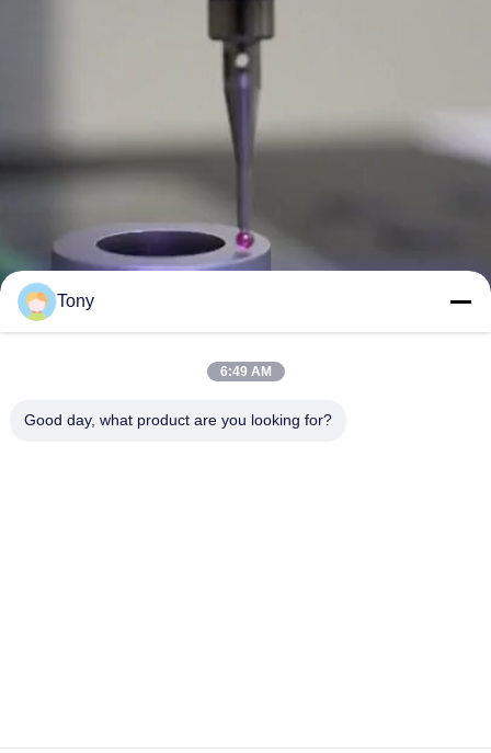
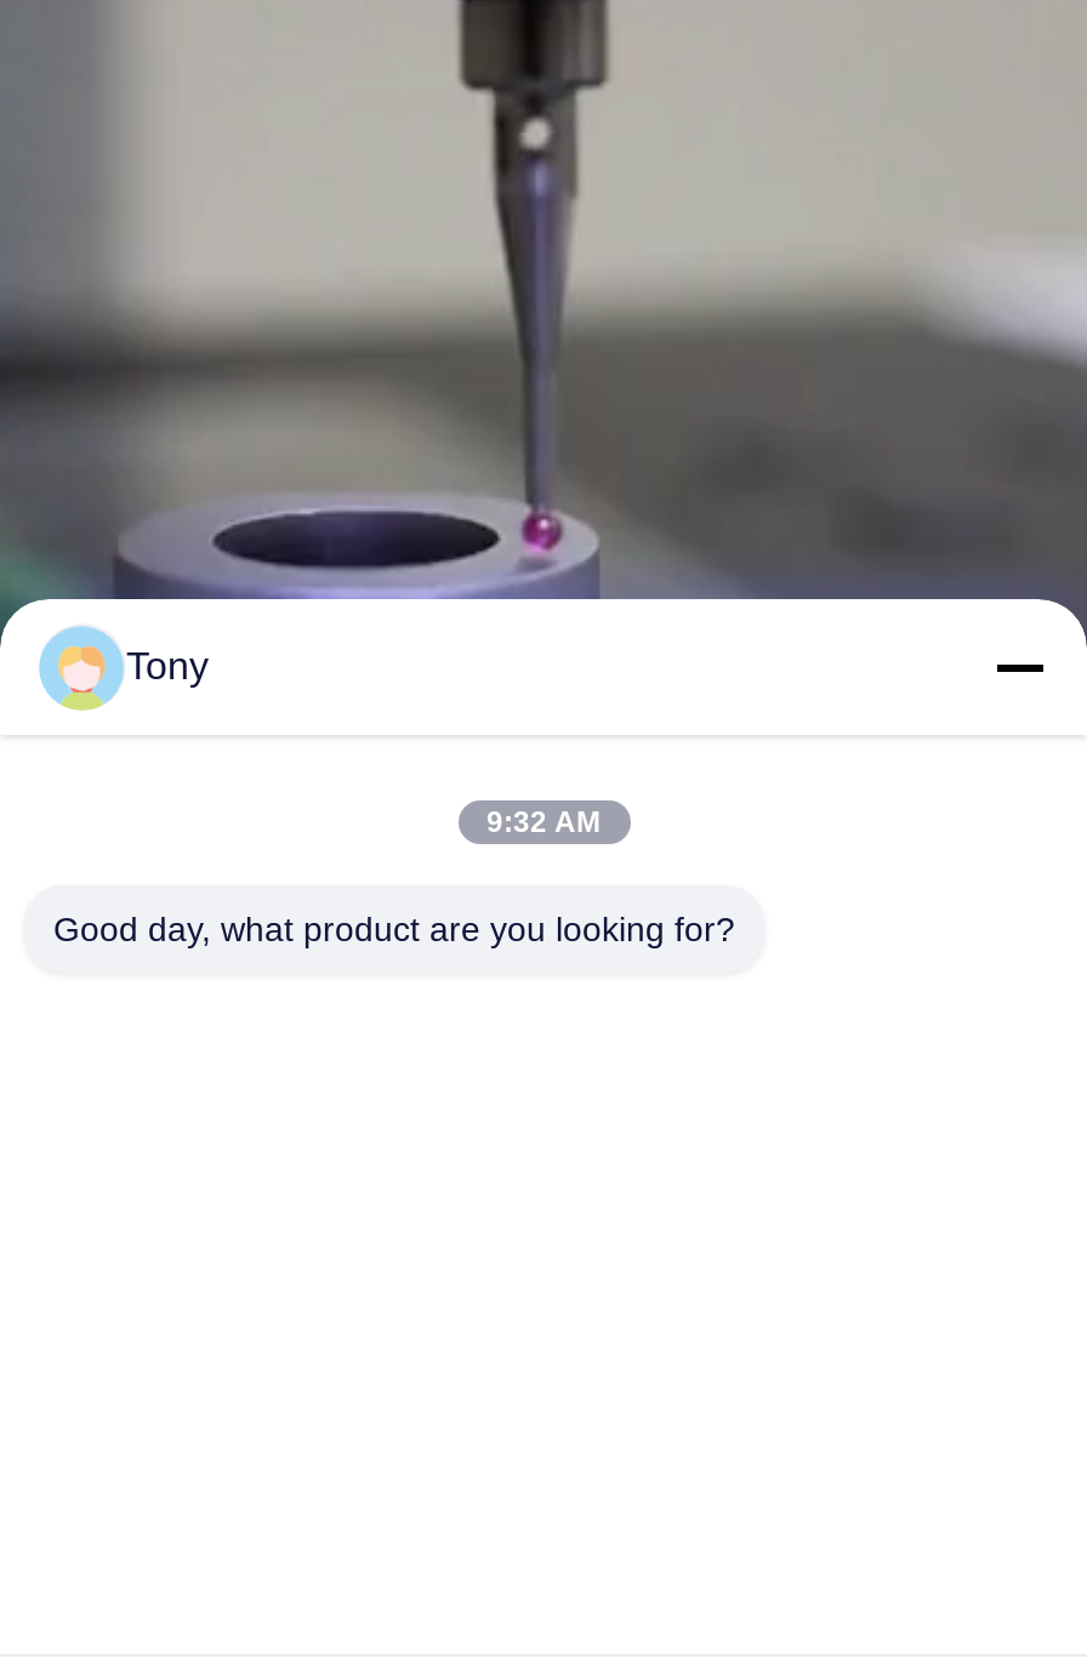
[220,364,271,379] 6:49 AM -> [486,805,601,839] 9:32 AM

